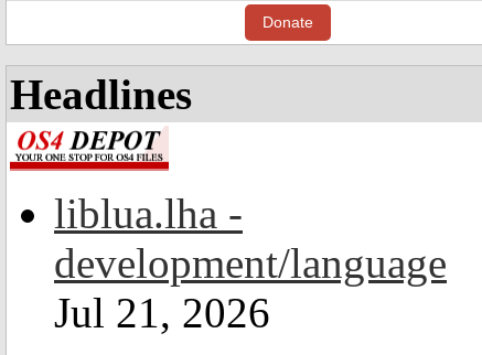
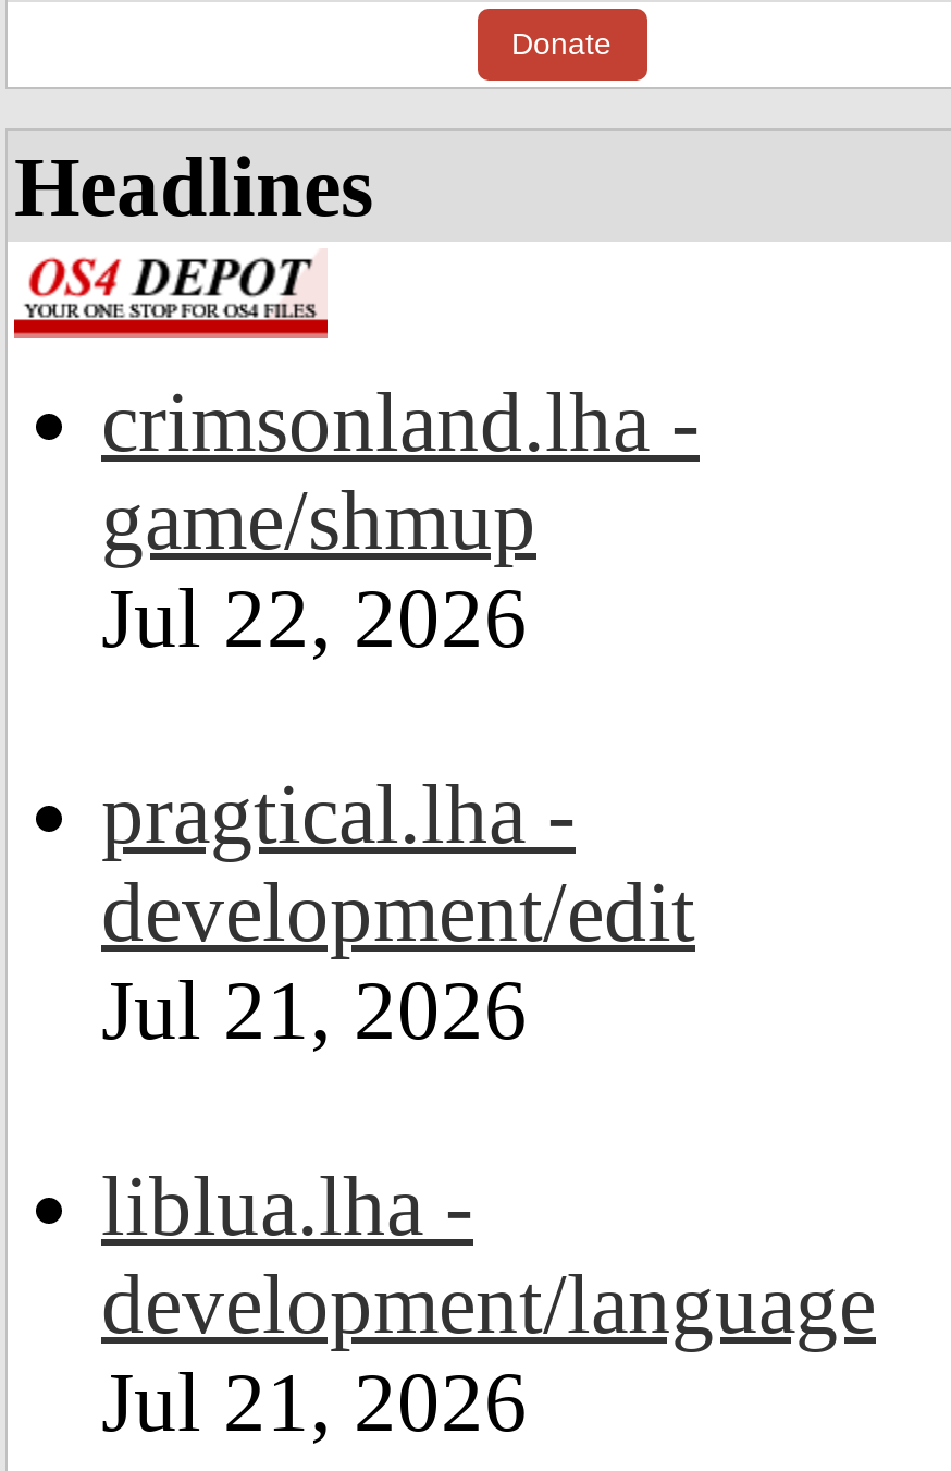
none -> [101,375,700,1056] crimsonland.lha - | game/shmup | Jul 22, 2026 | pragtical.lha - | development/edit | Jul 21, 2026

